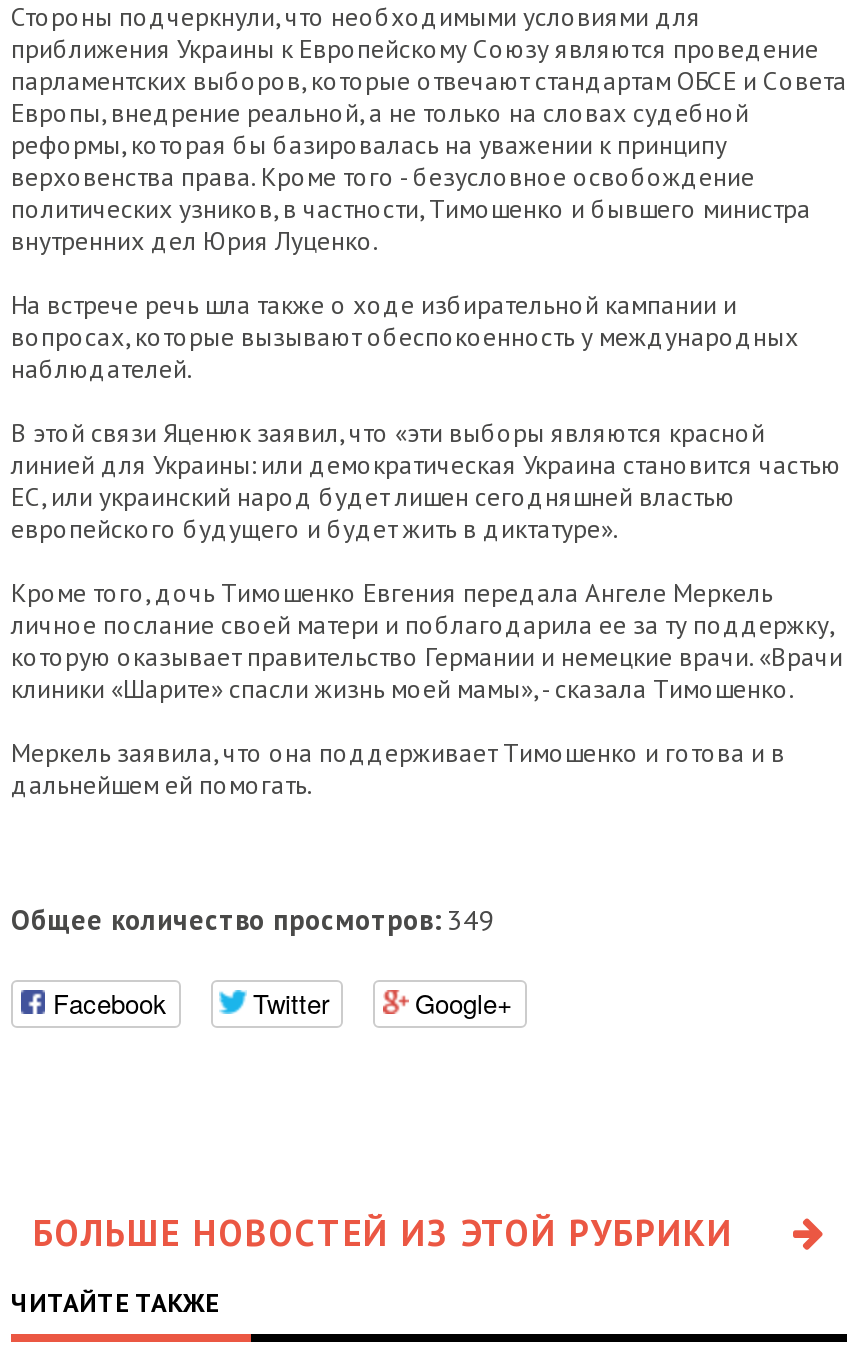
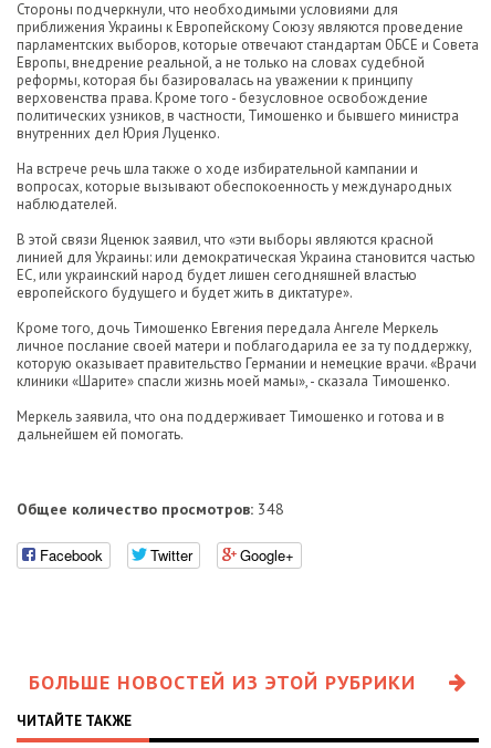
[11,902,495,938] Общее количество просмотров: 349 -> [17,499,284,519] Общее количество просмотров: 348

